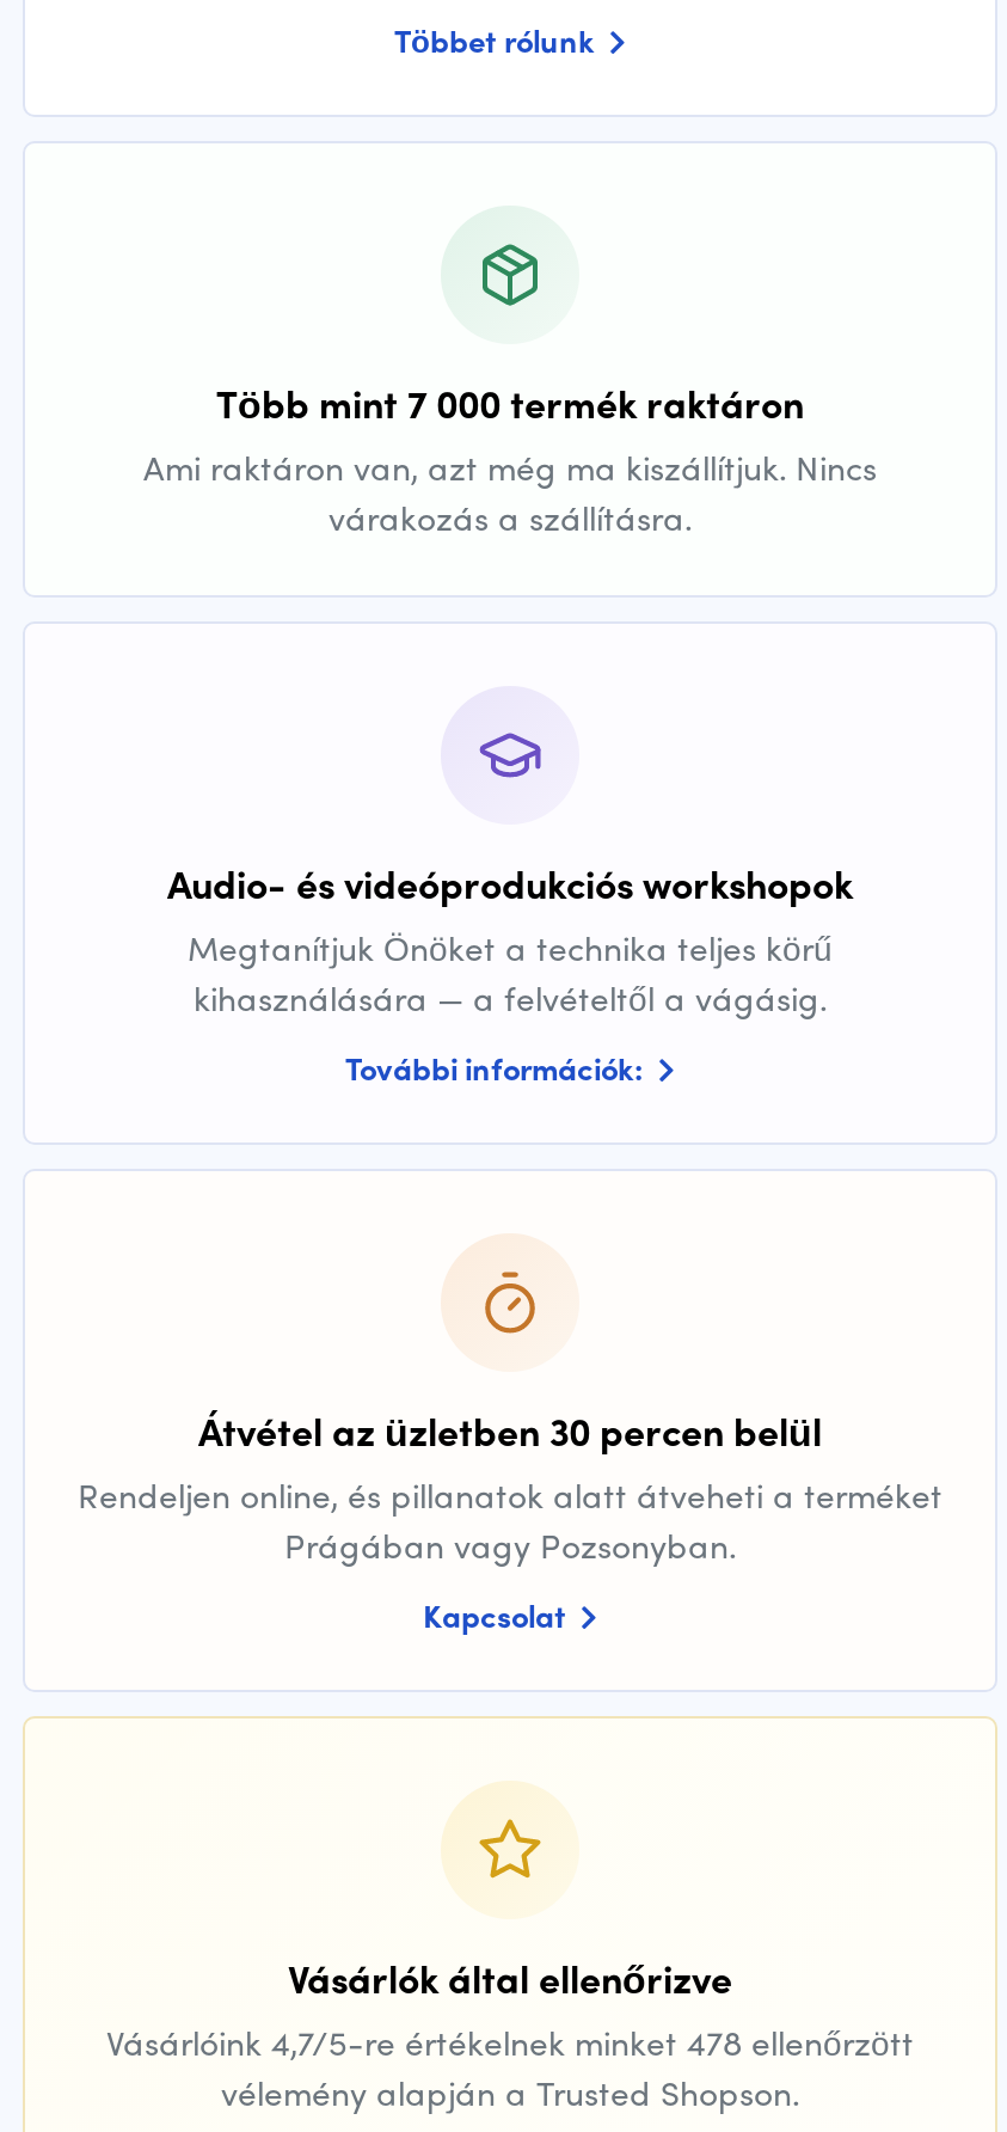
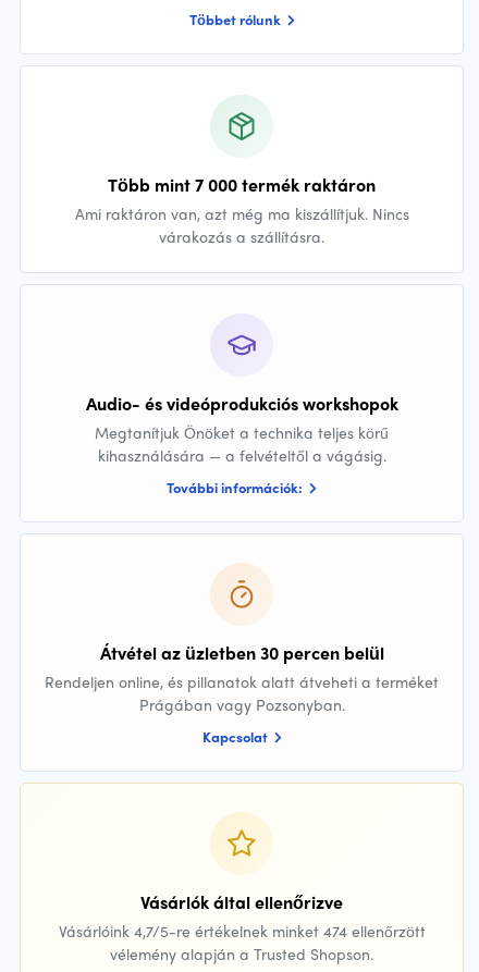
[106,2017,914,2065] Vásárlóink 4,7/5-re értékelnek minket 478 ellenőrzött -> [58,920,425,942] Vásárlóink 4,7/5-re értékelnek minket 474 ellenőrzött

